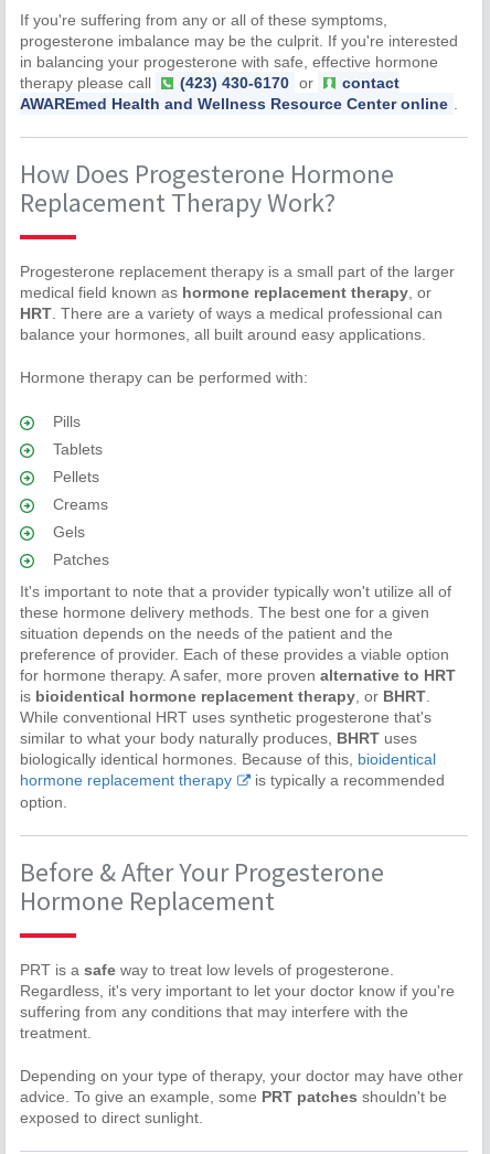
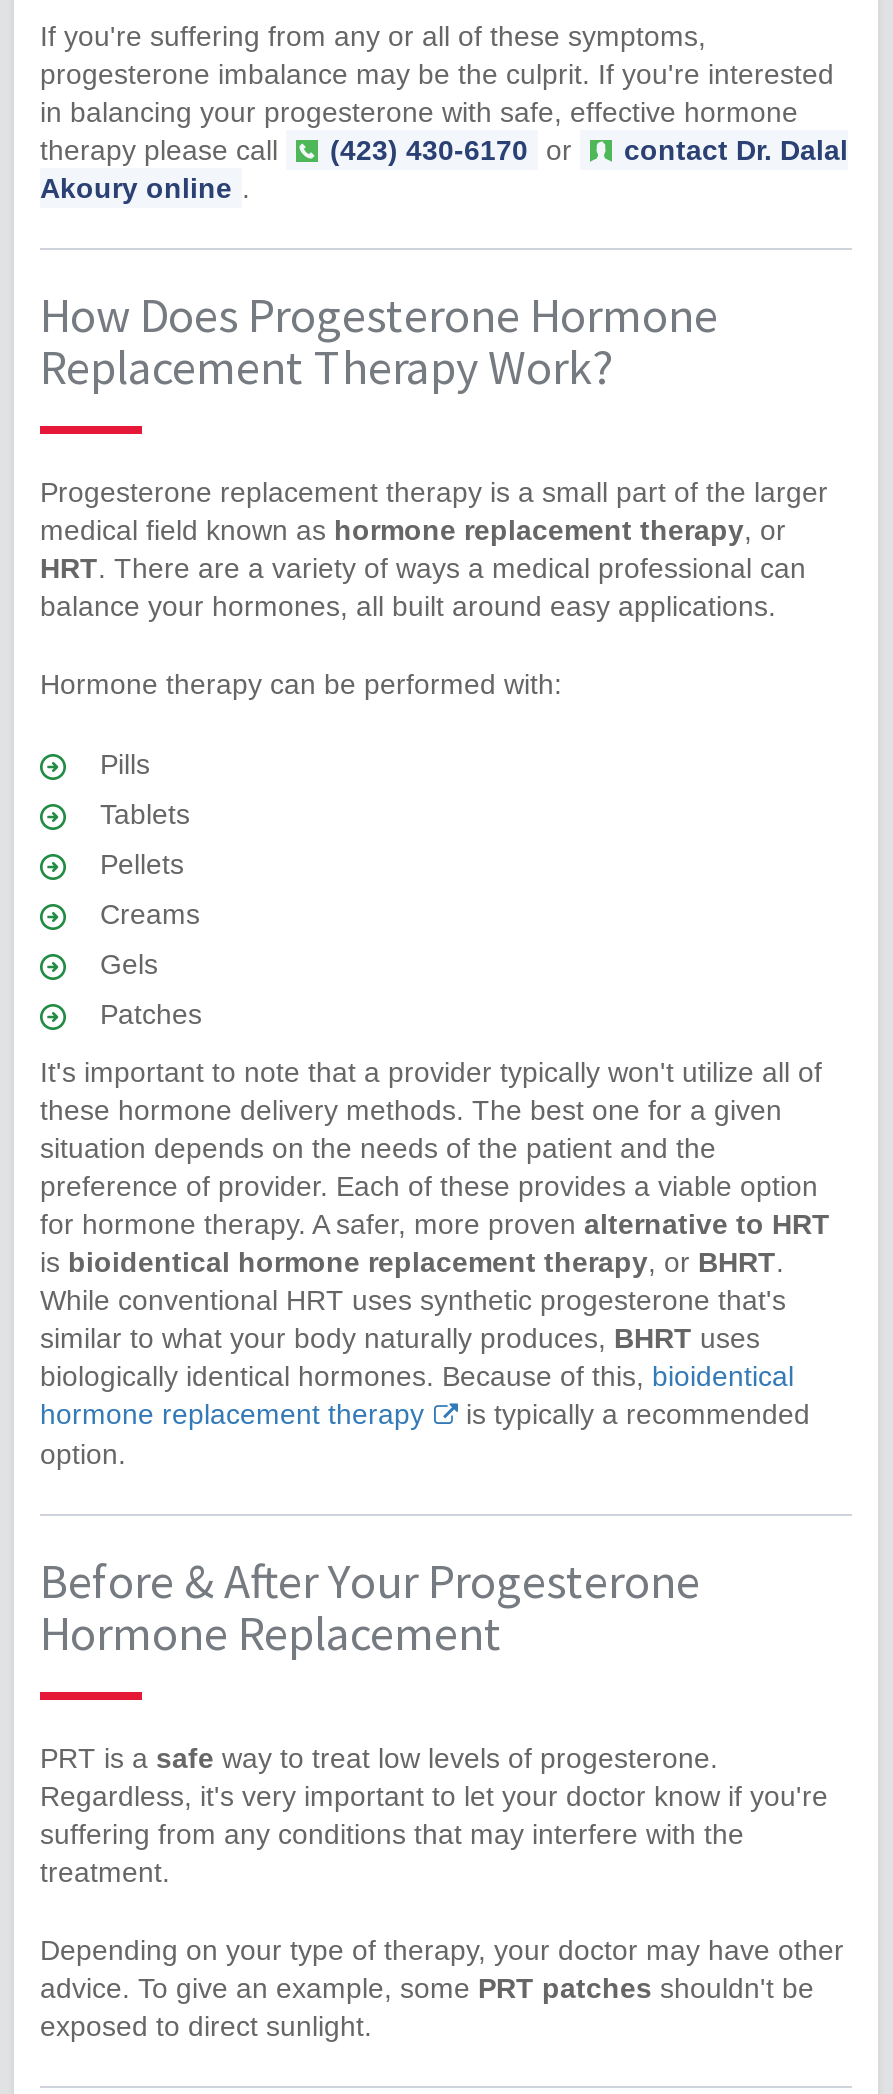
[20,74,458,113] contact | AWAREmed Health and Wellness Resource Center online . -> [40,134,848,204] contact Dr. Dalal | Akoury online .

